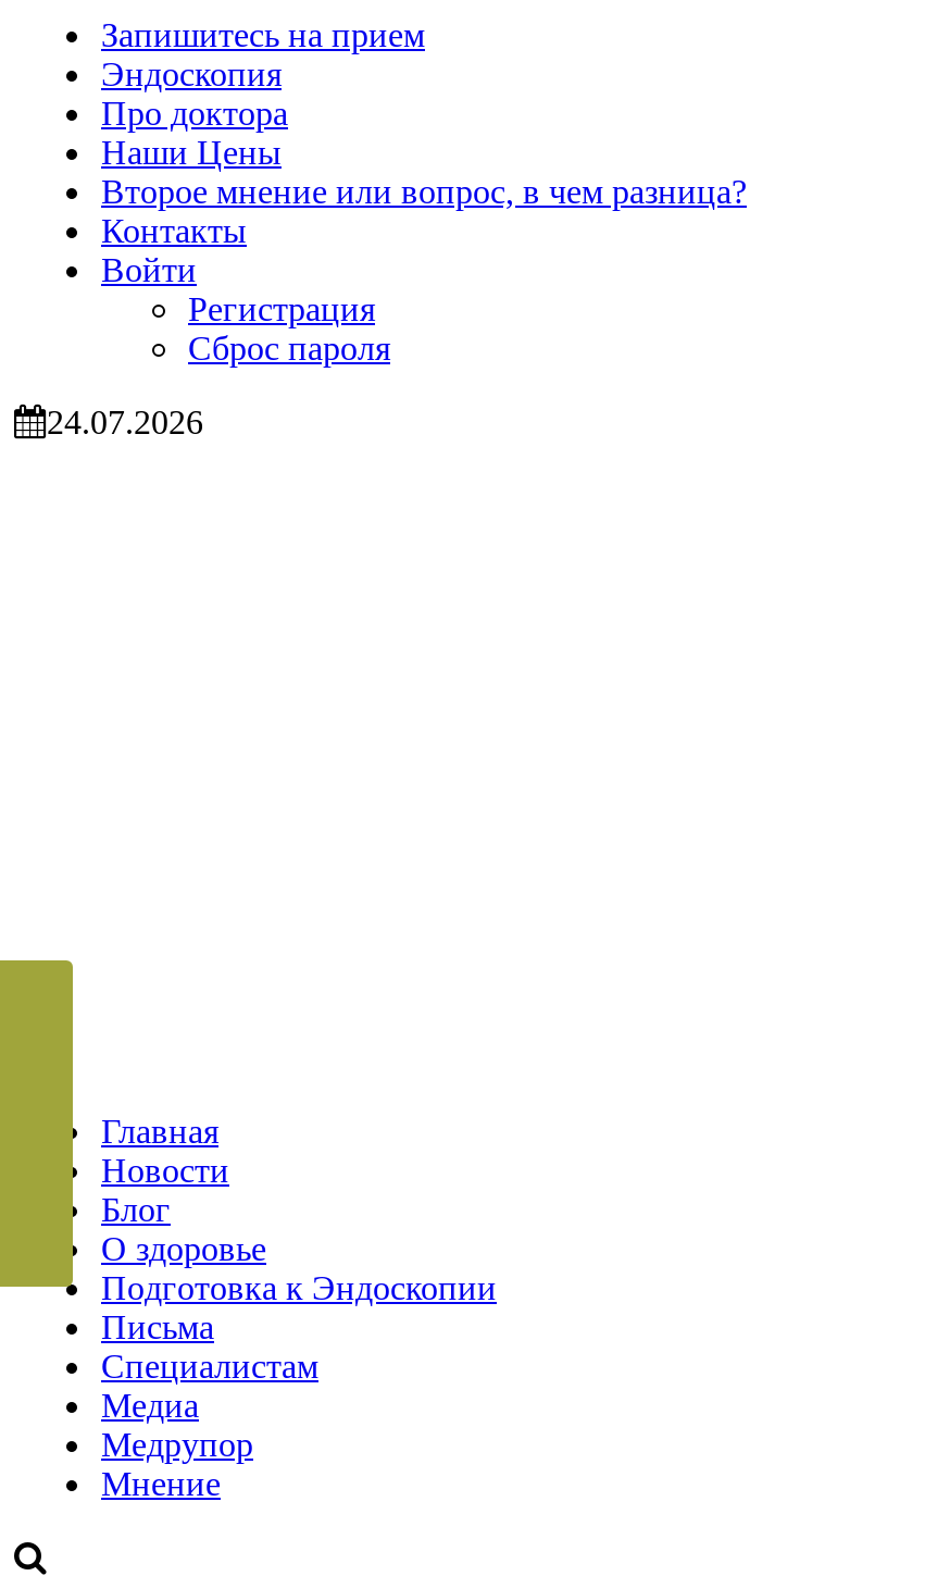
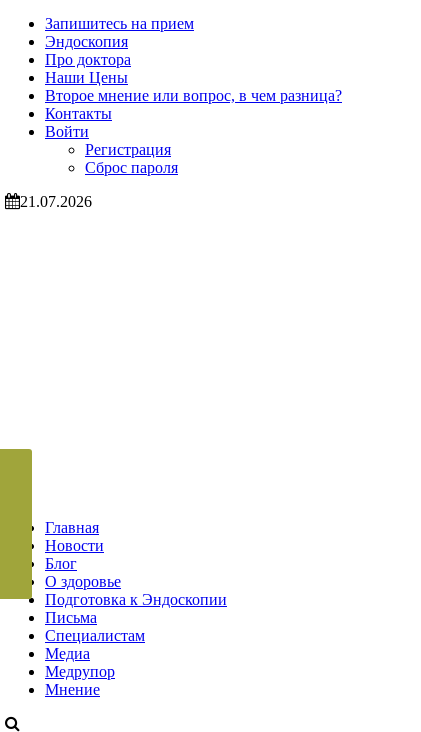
[47,404,203,440] 24.07.2026 -> [20,193,92,210] 21.07.2026

